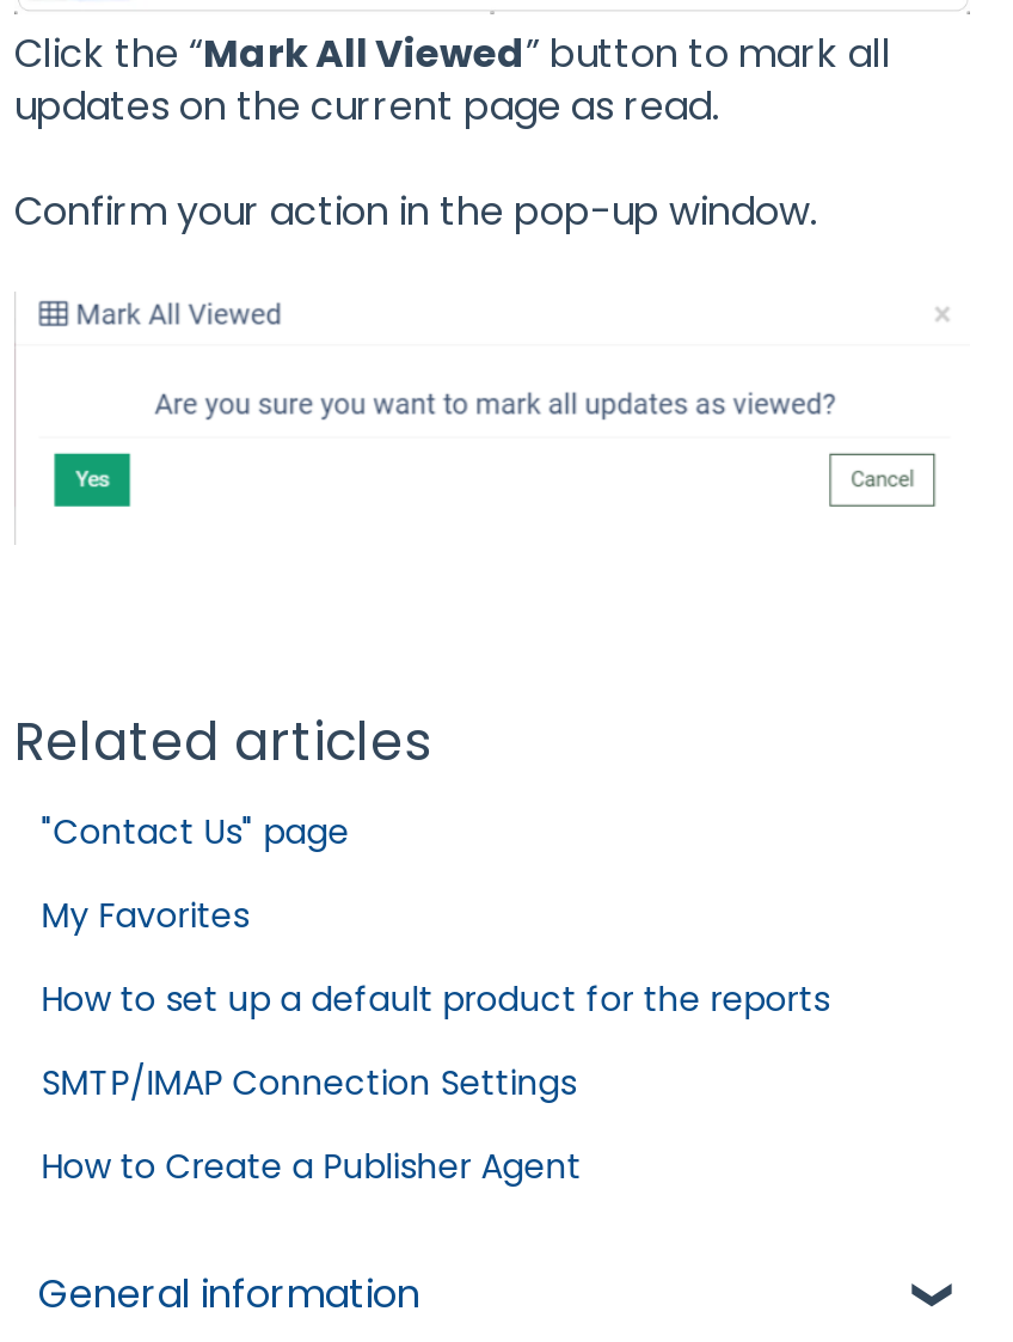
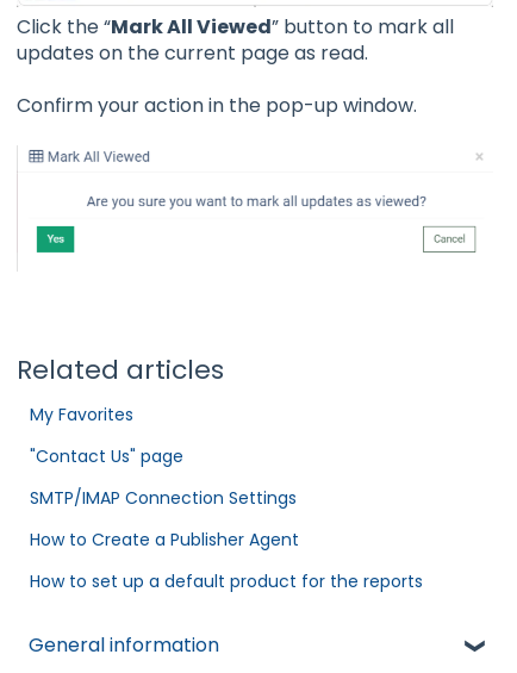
moved [41,809,349,857] -> [30,445,184,469]: "Contact Us" page
moved [41,892,249,940] -> [30,403,134,427]: My Favorites
moved [41,976,830,1024] -> [30,570,423,594]: How to set up a default product for the reports
moved [41,1060,581,1191] -> [30,486,299,552]: SMTP/IMAP Connection Settings | How to Create a Publisher Agent

